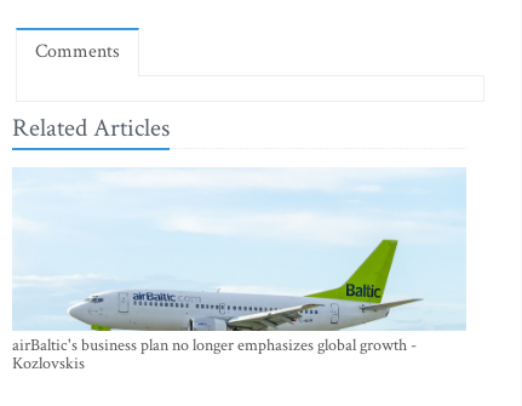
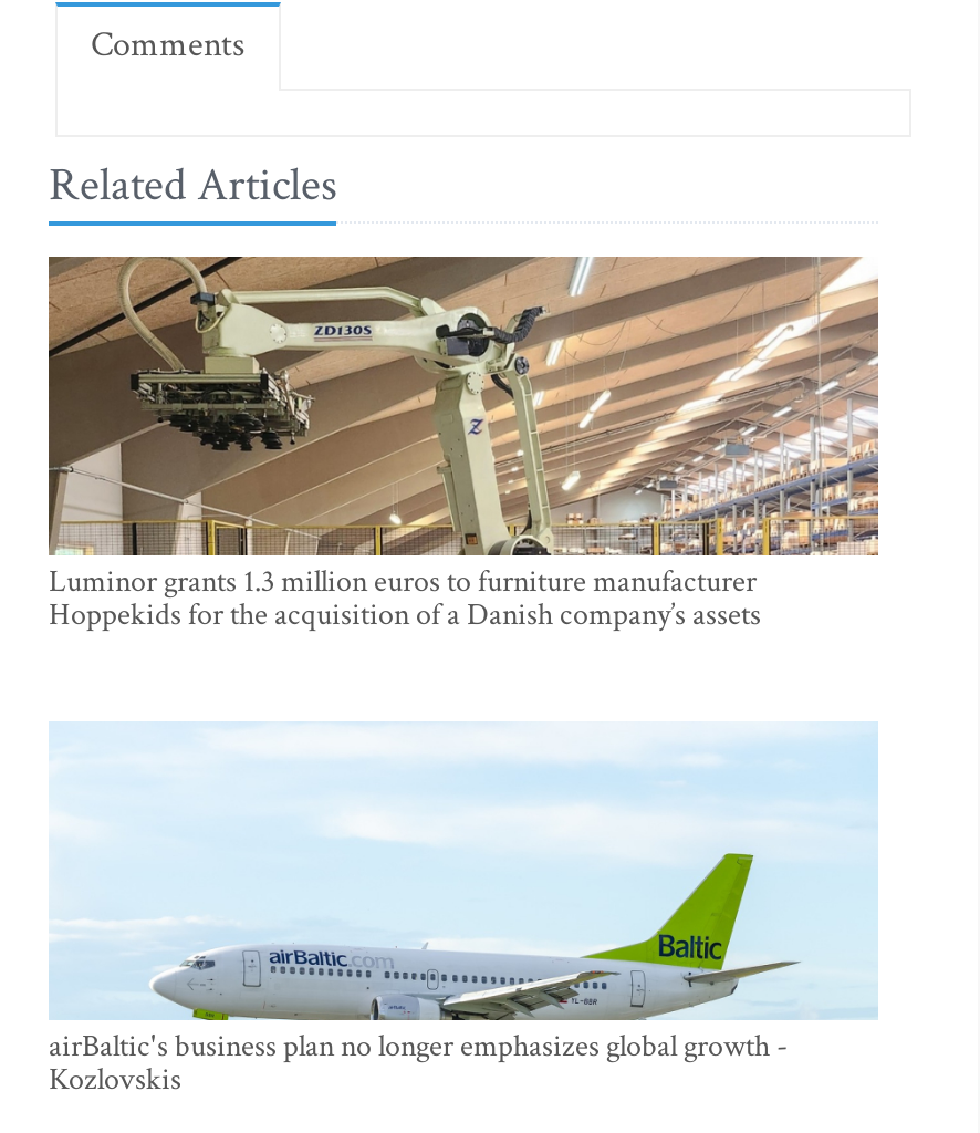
none -> [46,254,880,635] [image] | Luminor grants 1.3 million euros to furniture manufacturer | Hoppekids for the acquisition of a Danish company’s assets

